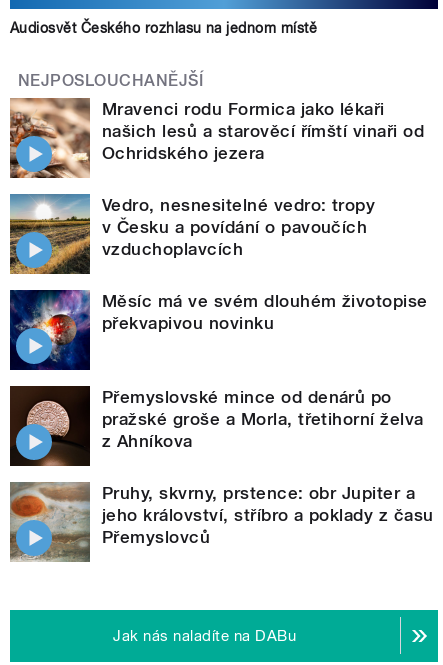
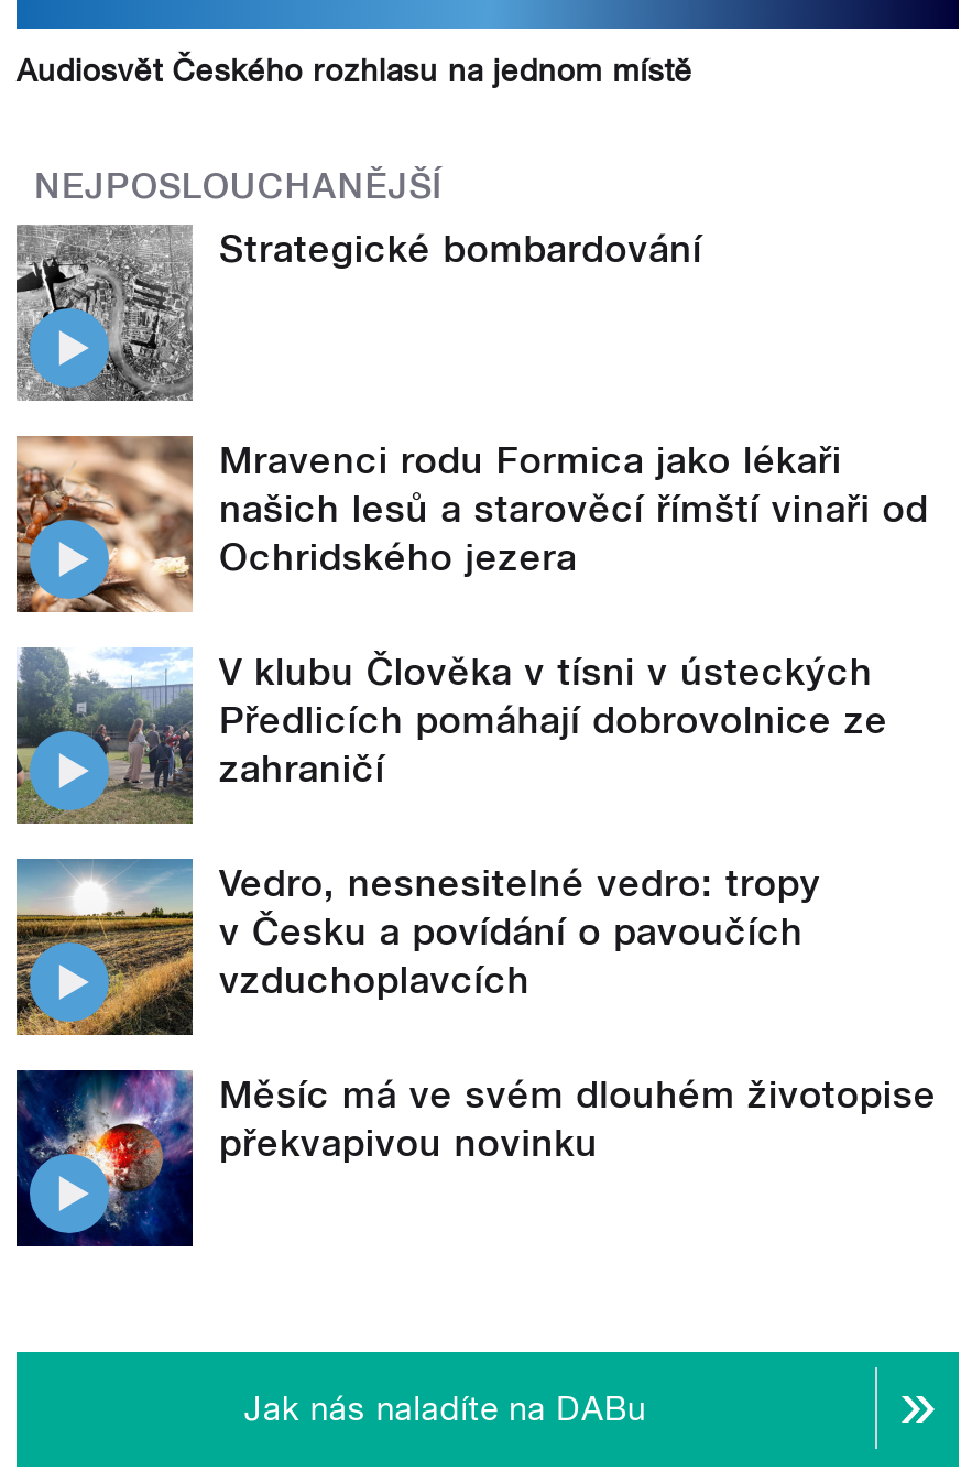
none -> [14,225,702,403] [image] | Strategické bombardování
moved [8,96,424,180] -> [12,432,928,617]: [image] | Mravenci rodu Formica jako lékaři | našich lesů a starověcí římští vinaři od | Ochridského jezera
none -> [17,647,888,824] [image] | V klubu Člověka v tísni v ústeckých | Předlicích pomáhají dobrovolnice ze | zahraničí
moved [8,194,428,333] -> [12,859,936,1164]: [image] | Vedro, nesnesitelné vedro: tropy | v Česku a povídání o pavoučích | vzduchoplavcích | Měsíc má ve svém dlouhém životopise | překvapivou novinku
[9,385,434,547] [image] | Přemyslovské mince od denárů po | pražské groše a Morla, třetihorní želva | z Ahníkova | Pruhy, skvrny, prstence: obr Jupiter a | jeho království, stříbro a poklady z času | Přemyslovců -> none
[9,481,90,563] [image] -> none

